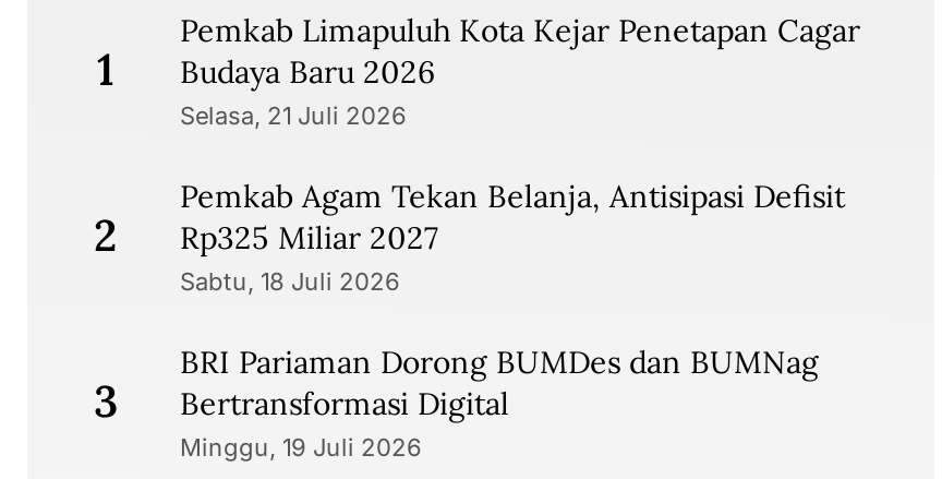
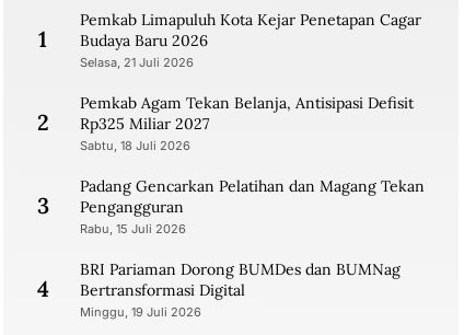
none -> [37,176,425,302] Padang Gencarkan Pelatihan dan Magang Tekan | Pengangguran | Rabu, 15 Juli 2026 | 4

